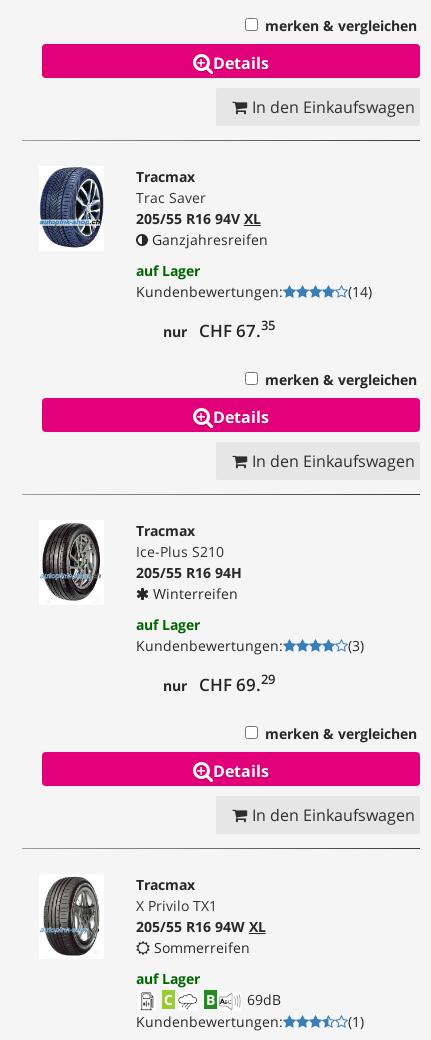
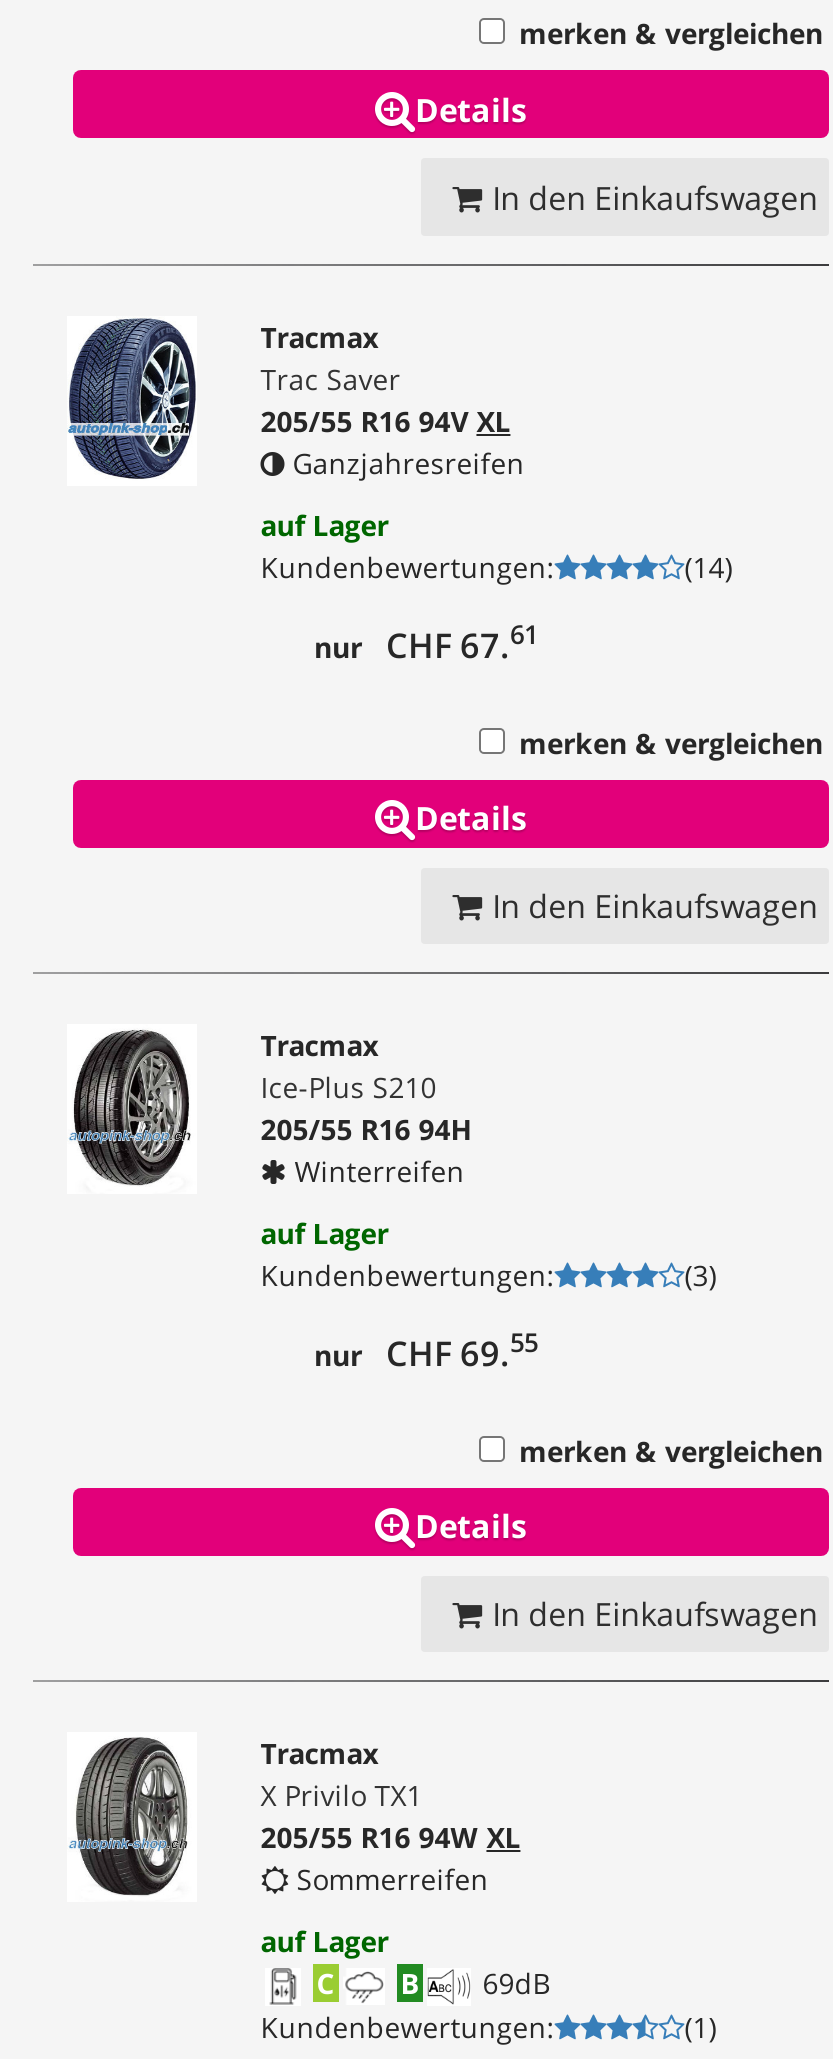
[162,316,274,342] nur CHF 67.35 -> [314,617,538,667] nur CHF 67.61
[162,670,274,696] nur CHF 69.29 -> [314,1325,538,1376] nur CHF 69.55

